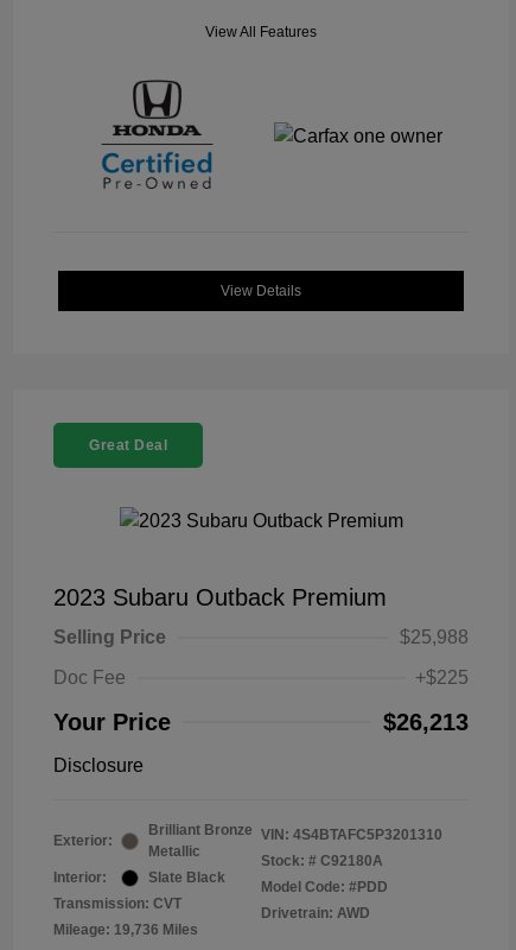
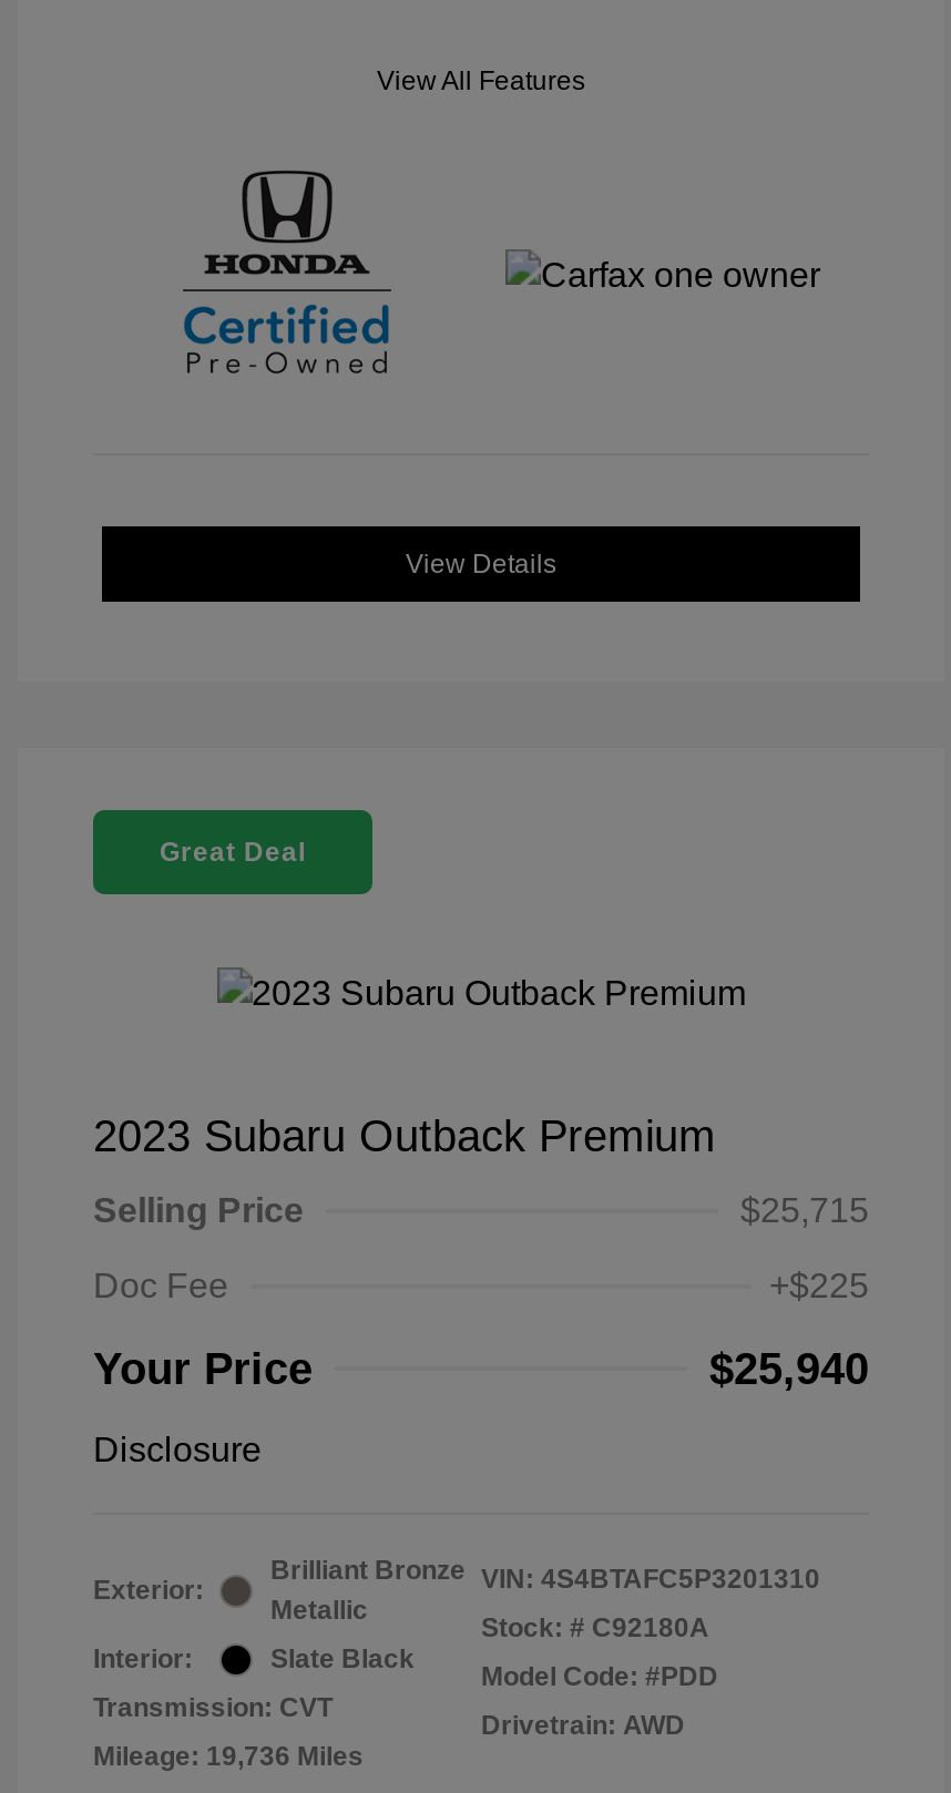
[400,627,469,647] $25,988 -> [740,1192,869,1229] $25,715
[383,709,469,735] $26,213 -> [709,1345,869,1393] $25,940

